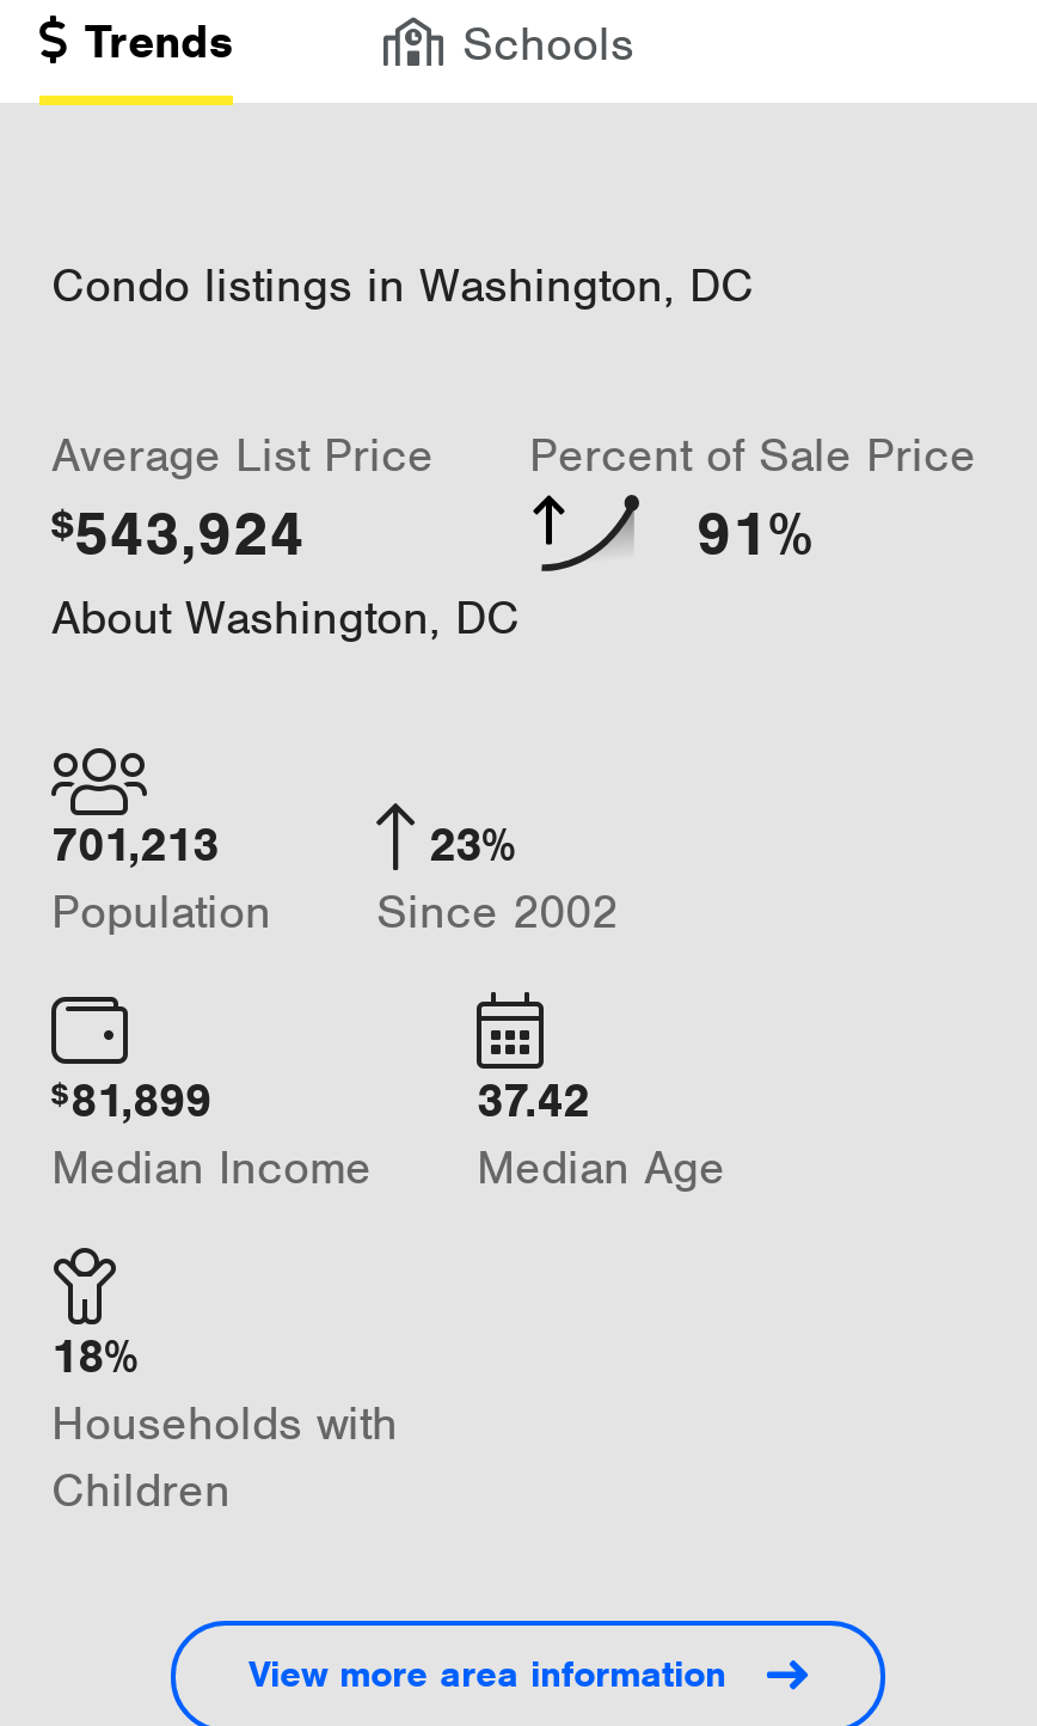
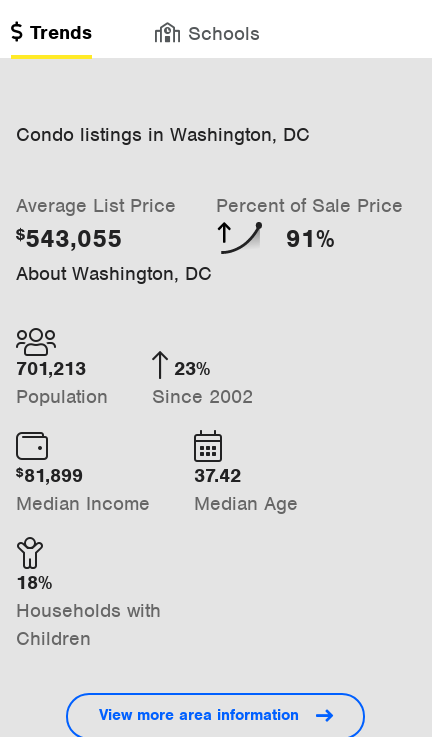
[51,495,305,571] $543,924 -> [16,222,122,254] $543,055

